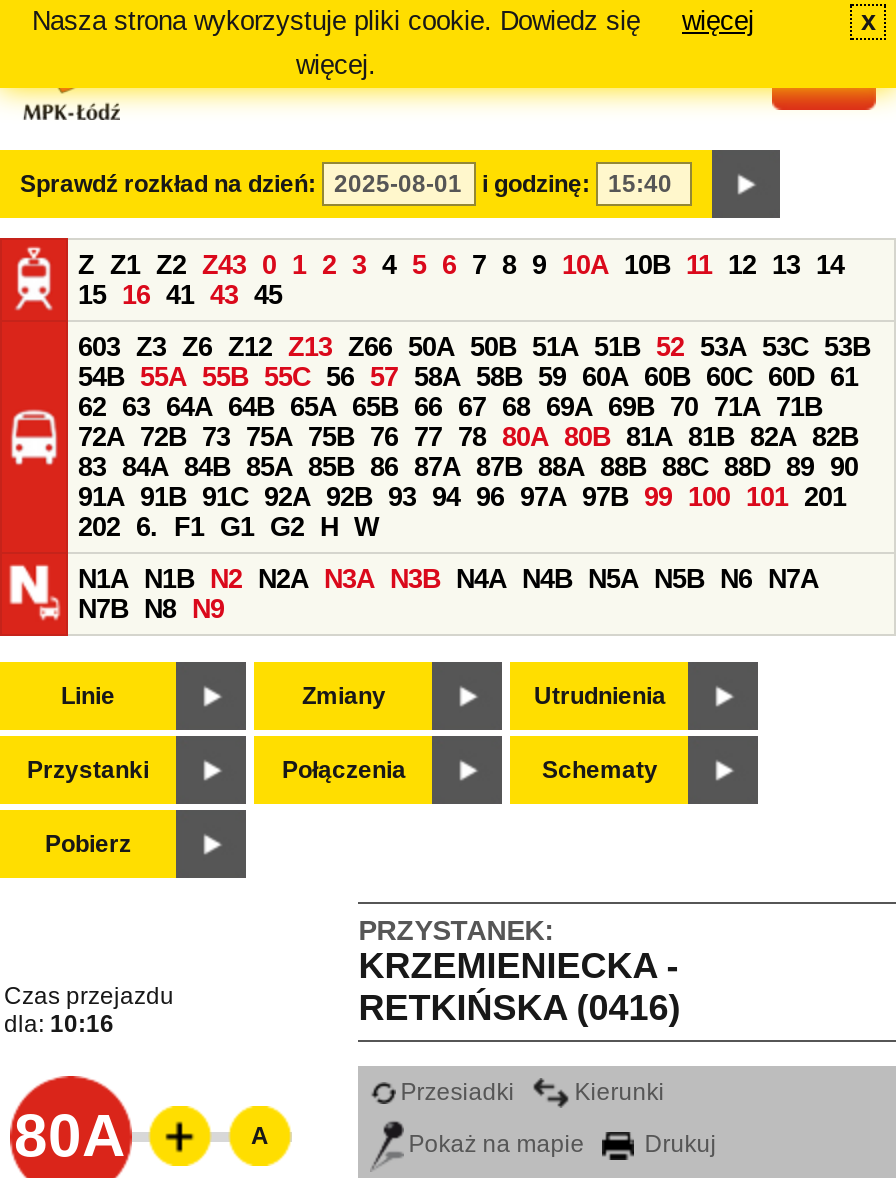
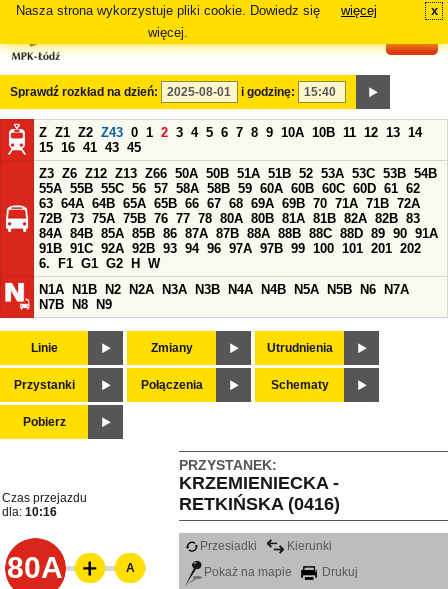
[78,332,870,542] 603 Z3 Z6 Z12 Z13 Z66 50A 50B 51A 51B 52 53A 53C 53B | 54B 55A 55B 55C 56 57 58A 58B 59 60A 60B 60C 60D 61 | 62 63 64A 64B 65A 65B 66 67 68 69A 69B 70 71A 71B | 72A 72B 73 75A 75B 76 77 78 80A 80B 81A 81B 82A 82B | 83 84A 84B 85A 85B 86 87A 87B 88A 88B 88C 88D 89 90 | 91A 91B 91C 92A 92B 93 94 96 97A 97B 99 100 101 201 | 202 6. F1 G1 G2 H W -> [39,166,438,271] Z3 Z6 Z12 Z13 Z66 50A 50B 51A 51B 52 53A 53C 53B 54B | 55A 55B 55C 56 57 58A 58B 59 60A 60B 60C 60D 61 62 | 63 64A 64B 65A 65B 66 67 68 69A 69B 70 71A 71B 72A | 72B 73 75A 75B 76 77 78 80A 80B 81A 81B 82A 82B 83 | 84A 84B 85A 85B 86 87A 87B 88A 88B 88C 88D 89 90 91A | 91B 91C 92A 92B 93 94 96 97A 97B 99 100 101 201 202 | 6. F1 G1 G2 H W

